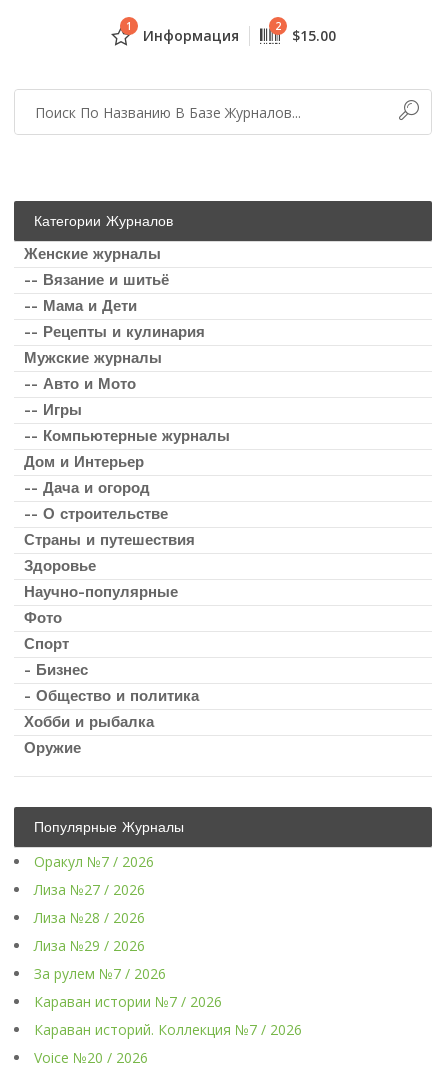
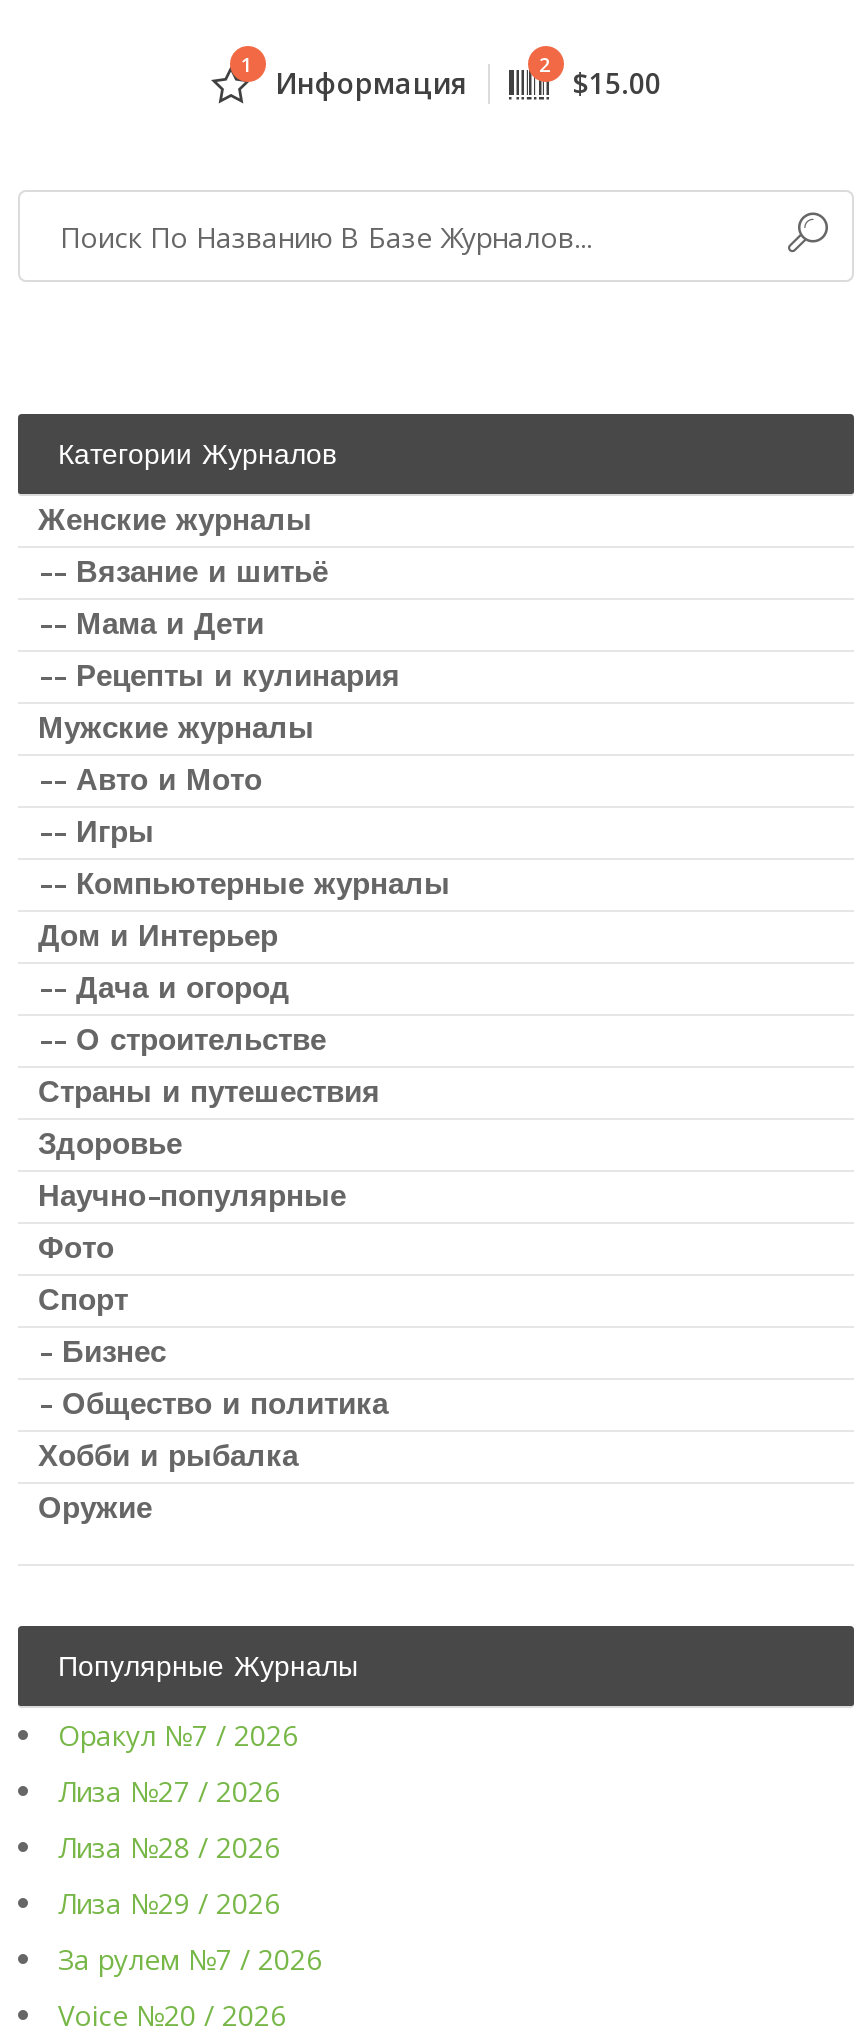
[34,992,302,1039] Караван истории №7 / 2026 | Караван историй. Коллекция №7 / 2026 -> none

